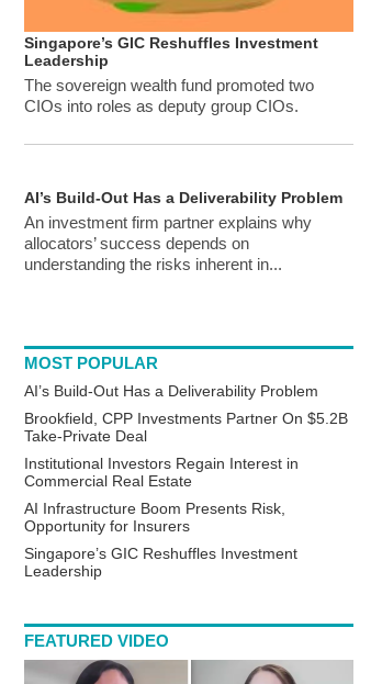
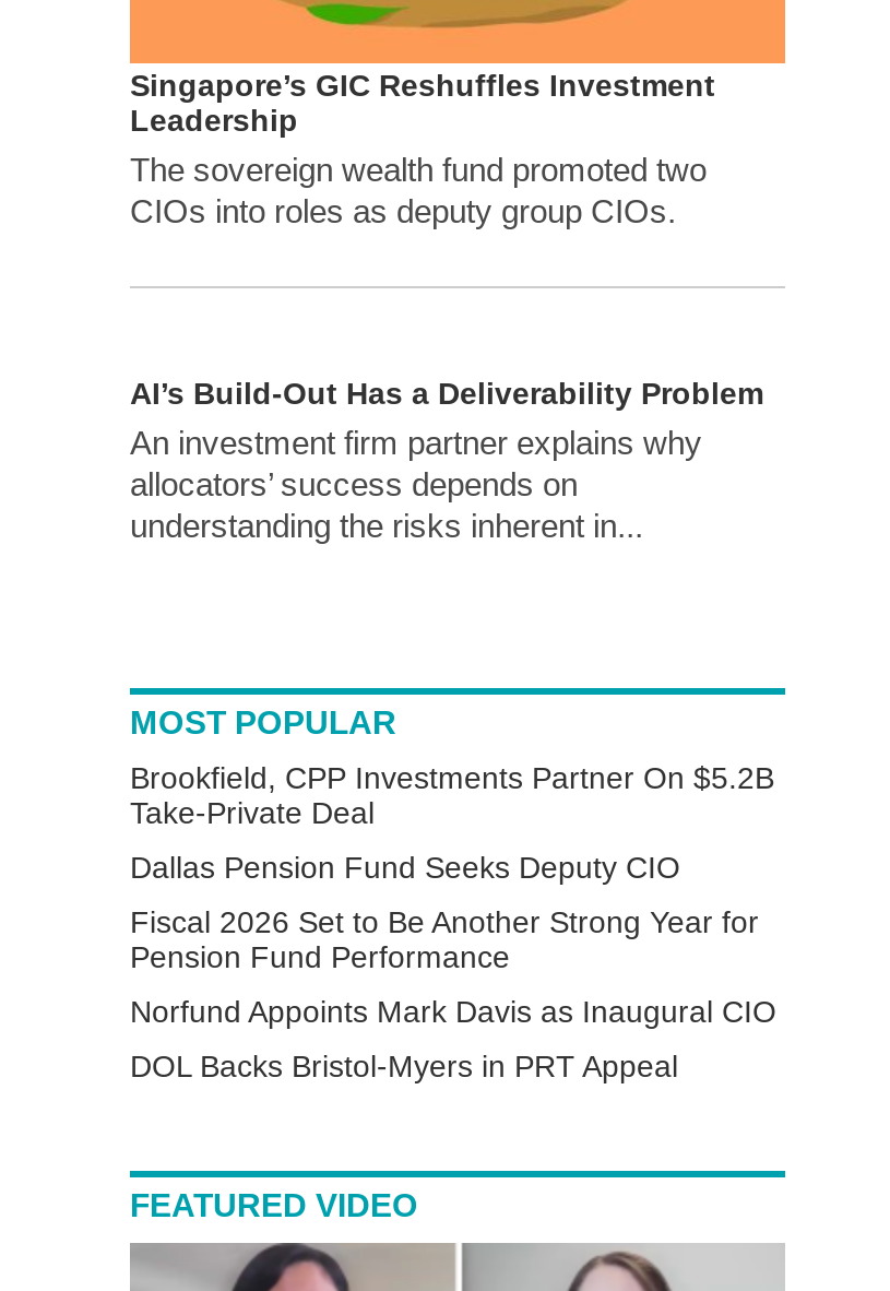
[24,382,318,400] AI’s Build-Out Has a Deliverability Problem -> none
[24,455,299,580] Institutional Investors Regain Interest in | Commercial Real Estate | AI Infrastructure Boom Presents Risk, | Opportunity for Insurers | Singapore’s GIC Reshuffles Investment | Leadership -> [130,850,776,1084] Dallas Pension Fund Seeks Deputy CIO | Fiscal 2026 Set to Be Another Strong Year for | Pension Fund Performance | Norfund Appoints Mark Davis as Inaugural CIO | DOL Backs Bristol-Myers in PRT Appeal

